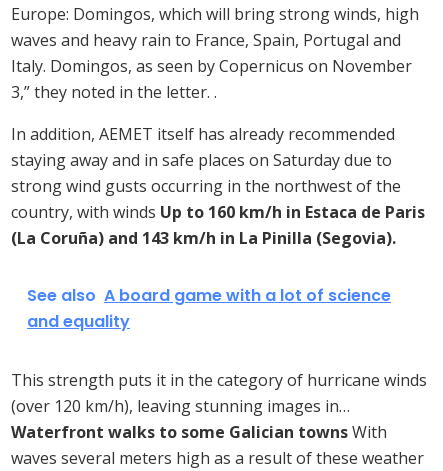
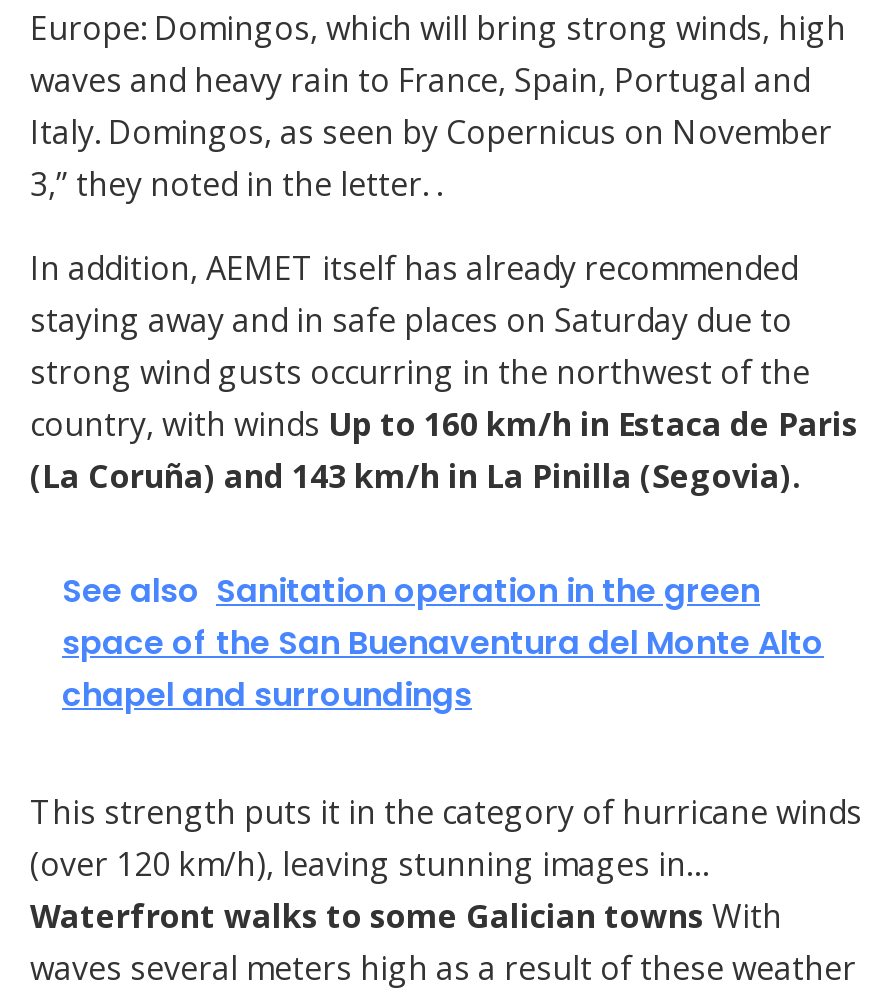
[27,284,391,333] See also A board game with a lot of science | and equality -> [62,567,824,717] See also Sanitation operation in the green | space of the San Buenaventura del Monte Alto | chapel and surroundings

